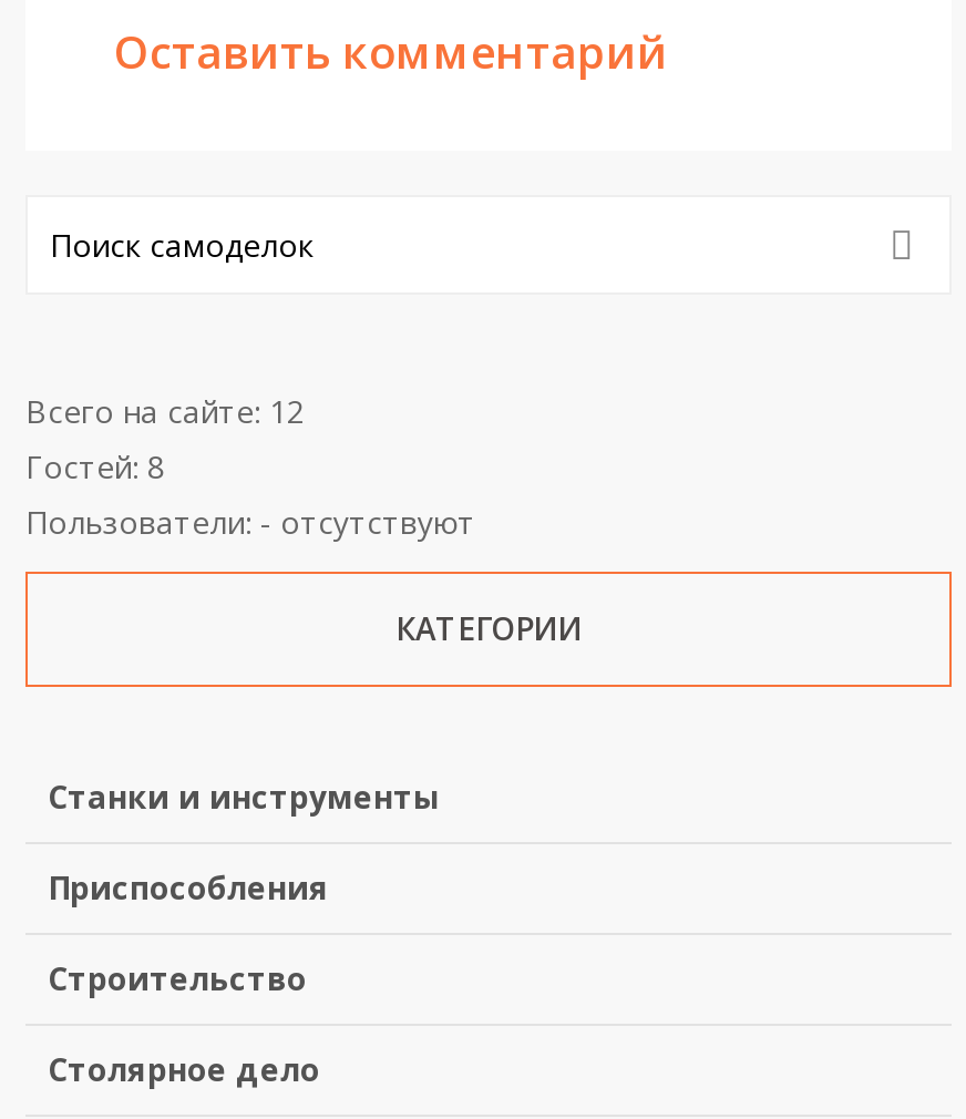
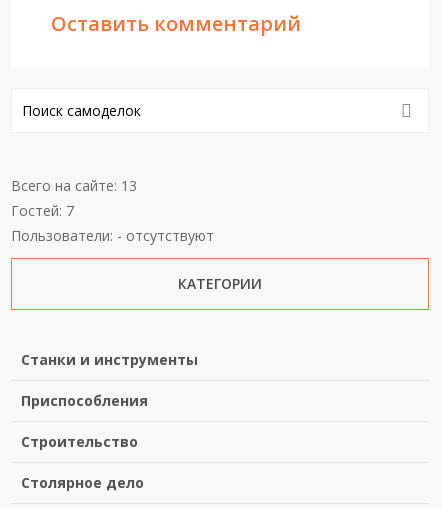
[25,390,305,432] Всего на сайте: 12 -> [11,176,137,195] Всего на сайте: 13
[25,445,165,487] Гостей: 8 -> [11,201,74,220] Гостей: 7

